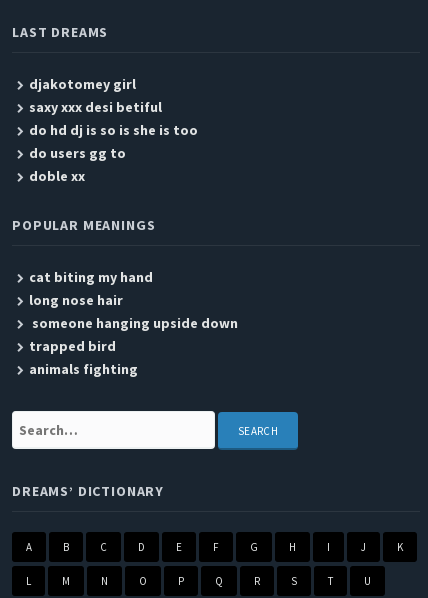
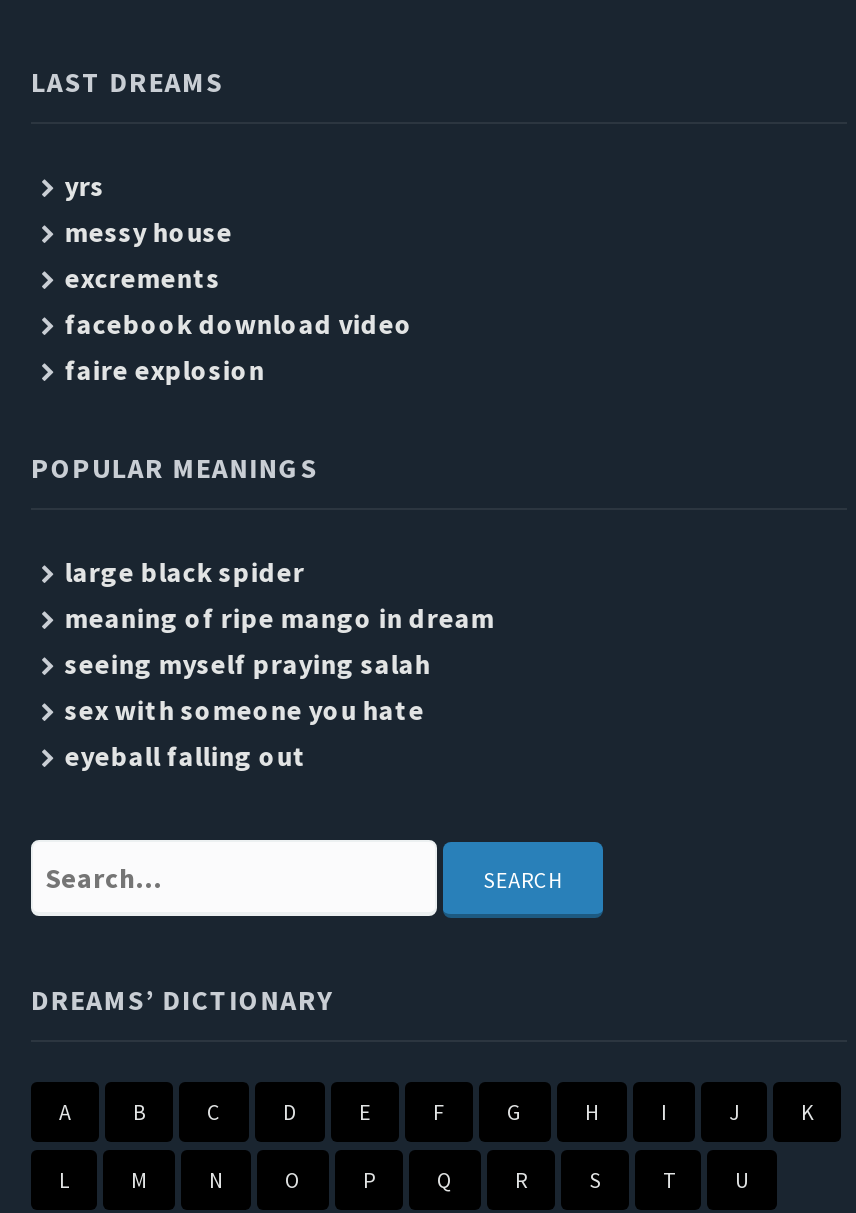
[29,75,198,185] djakotomey girl | saxy xxx desi betiful | do hd dj is so is she is too | do users gg to | doble xx -> [65,168,413,388] yrs | messy house | excrements | facebook download video | faire explosion
[29,268,238,378] cat biting my hand | long nose hair | someone hanging upside down | trapped bird | animals fighting -> [65,554,495,774] large black spider | meaning of ripe mango in dream | seeing myself praying salah | sex with someone you hate | eyeball falling out

